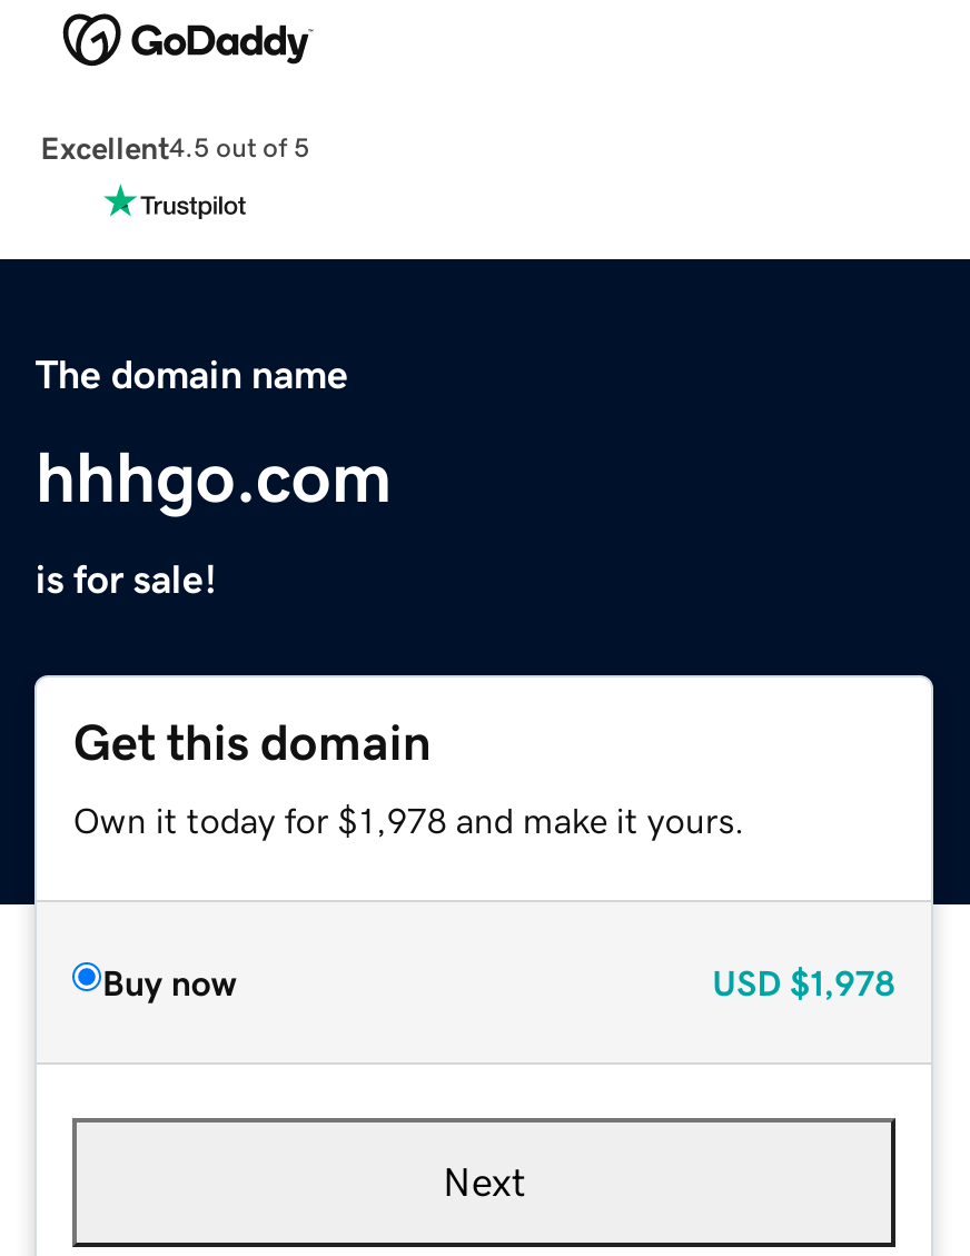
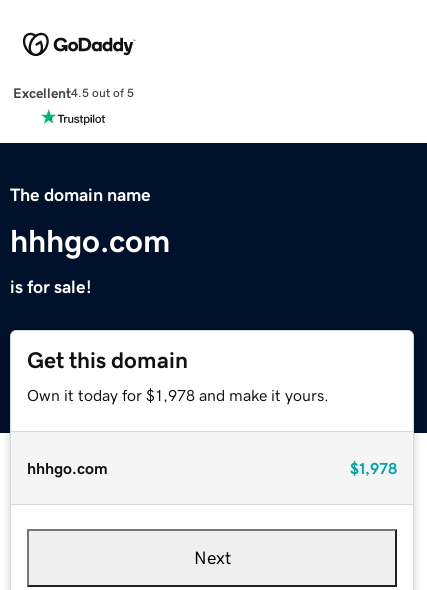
[102,964,895,999] Buy now | USD $1,978 -> [27,460,397,476] hhhgo.com | $1,978

